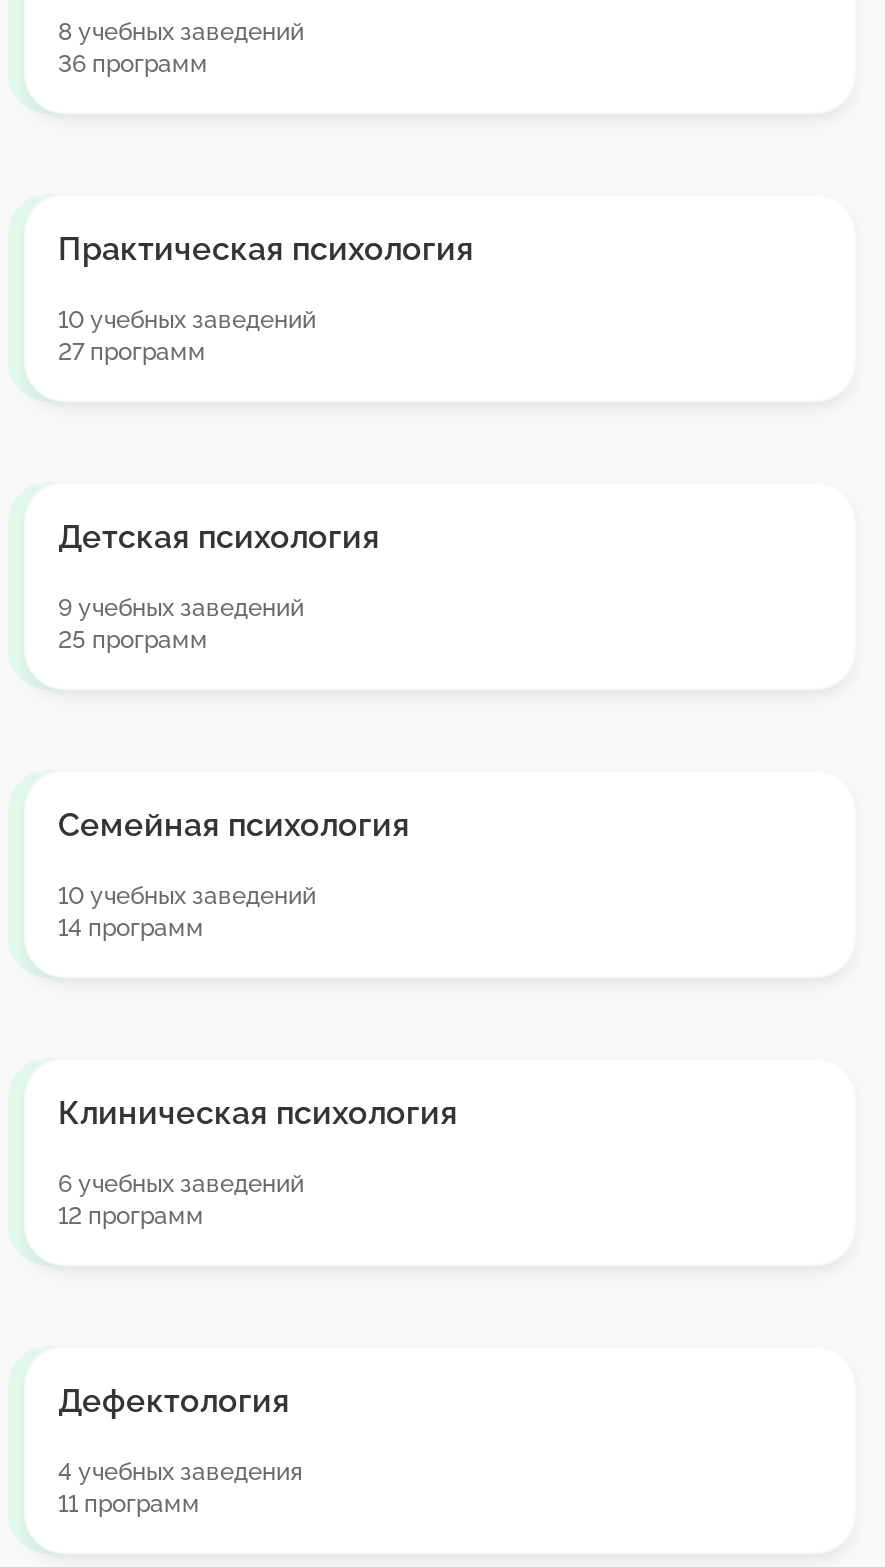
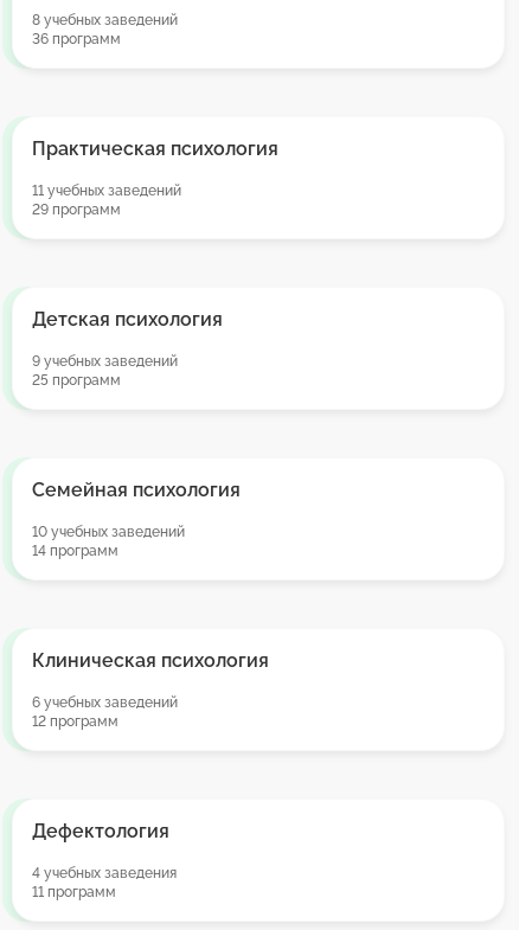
[58,306,316,334] 10 учебных заведений -> [32,182,181,199] 11 учебных заведений
[58,338,206,366] 27 программ -> [32,201,121,218] 29 программ

